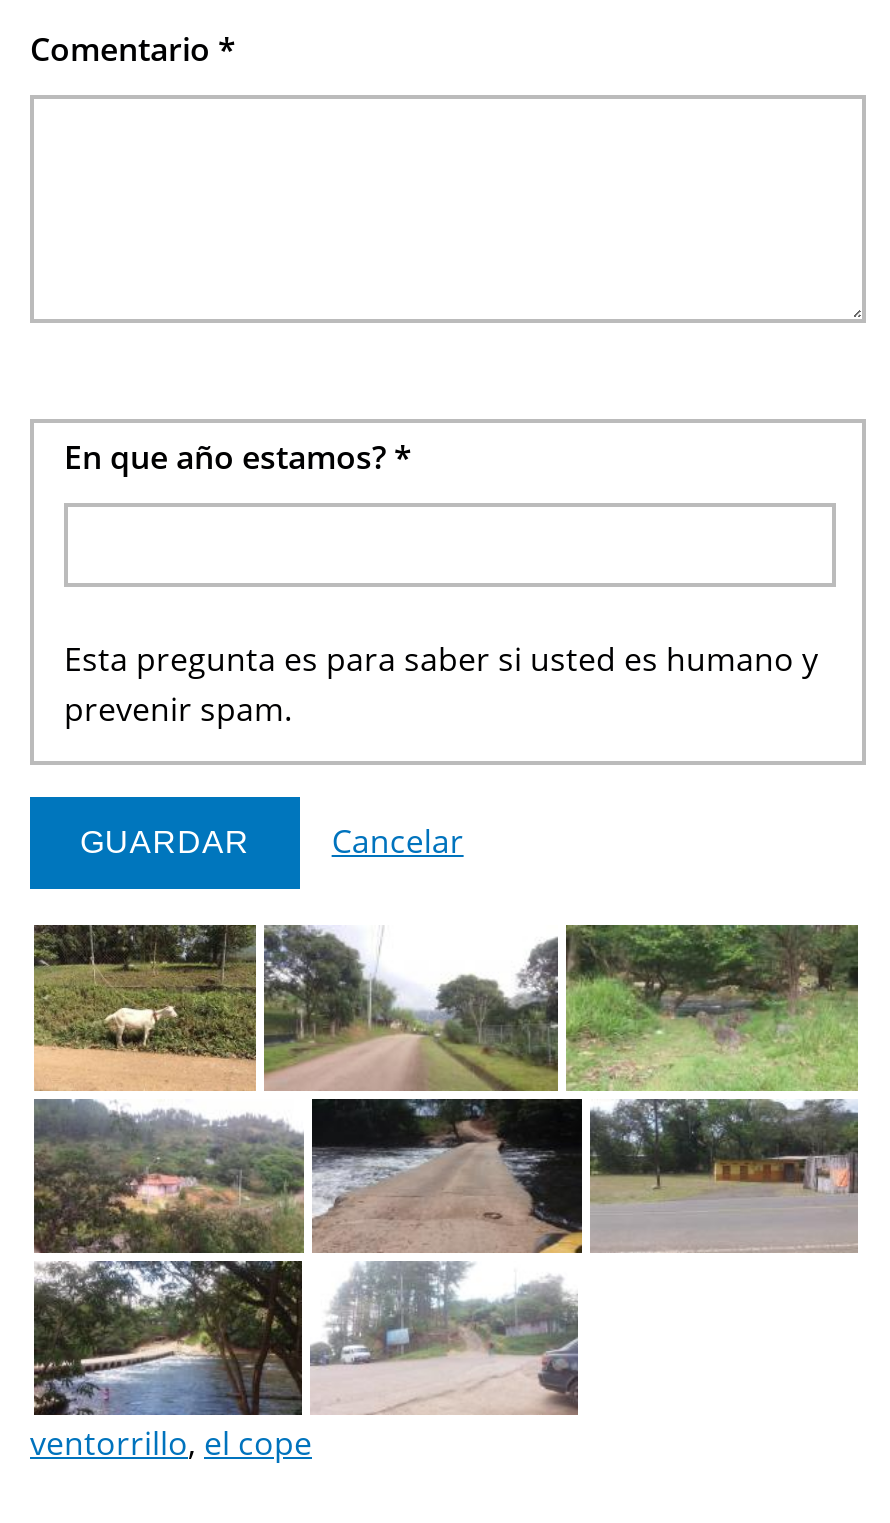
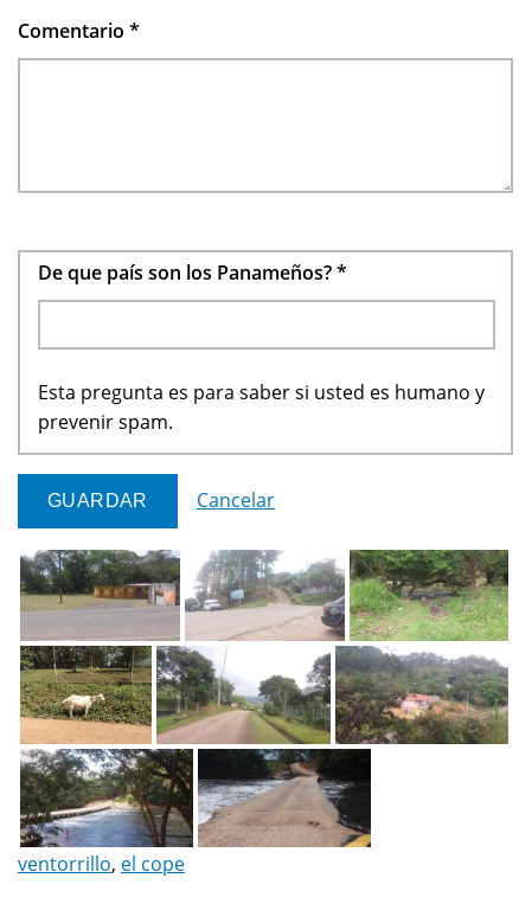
[64,434,412,478] En que año estamos? * -> [38,259,347,285] De que país son los Panameños? *
[32,923,860,1415] [image] -> [19,549,508,848] [image]

